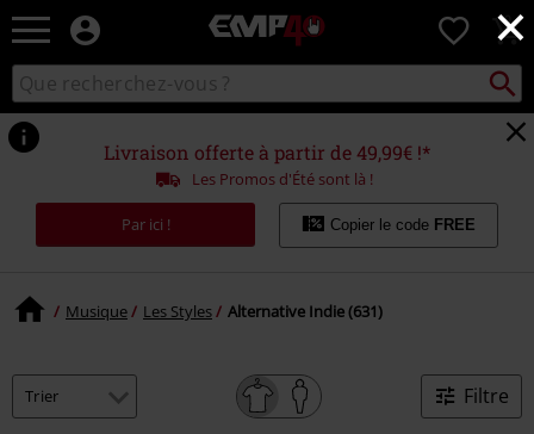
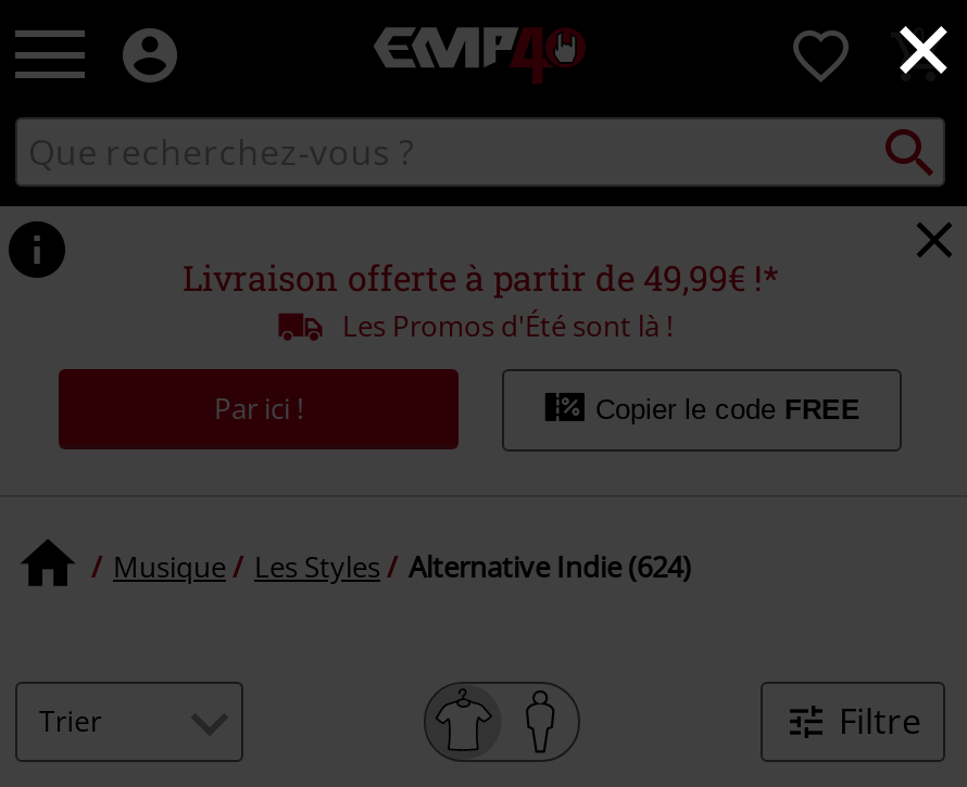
[228,301,383,322] Alternative Indie (631) -> [409,547,691,586] Alternative Indie (624)

